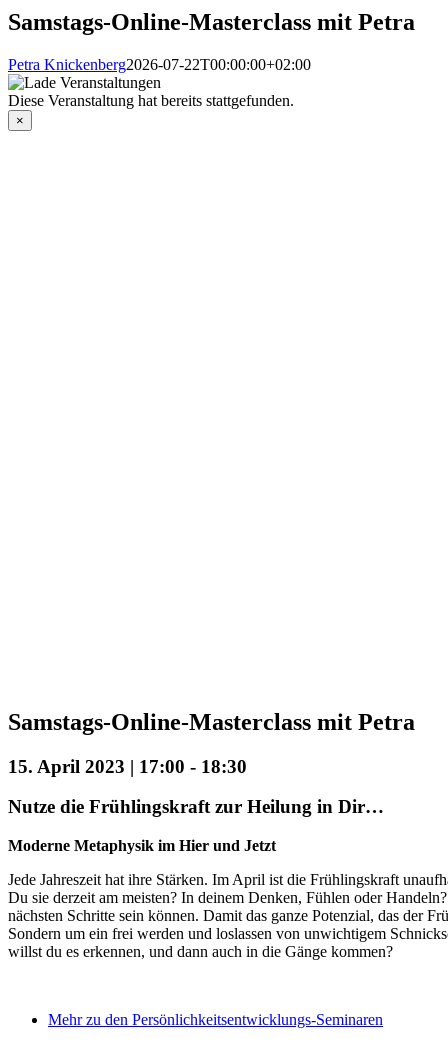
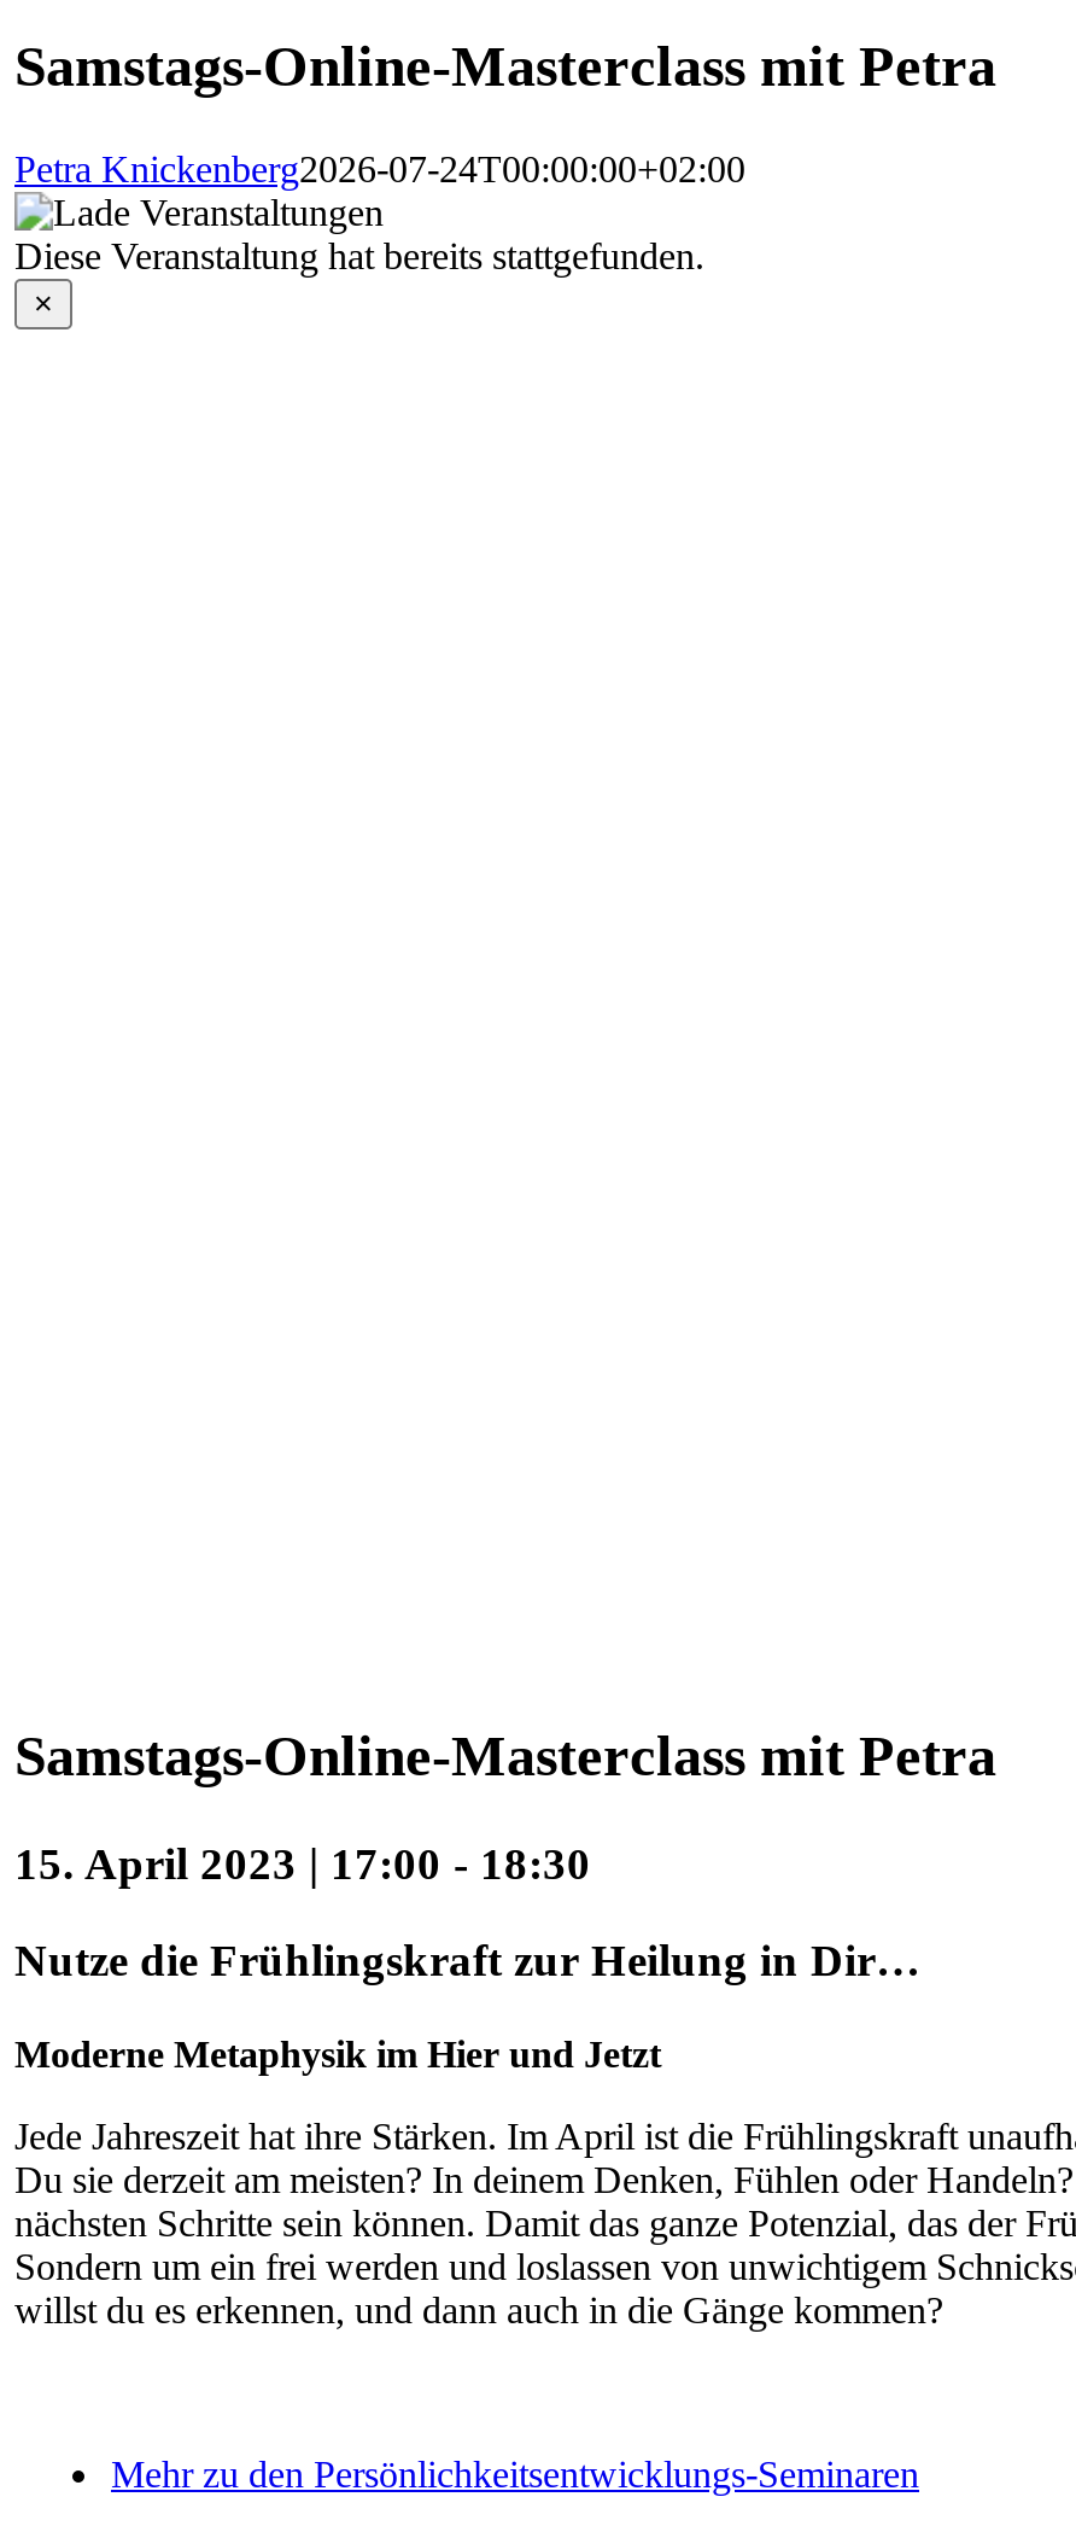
[8,56,311,73] Petra Knickenberg2026-07-22T00:00:00+02:00 -> [14,148,745,189] Petra Knickenberg2026-07-24T00:00:00+02:00

